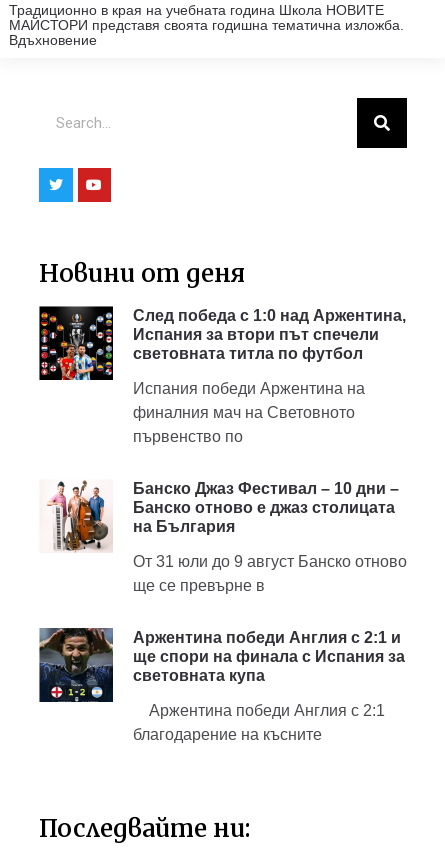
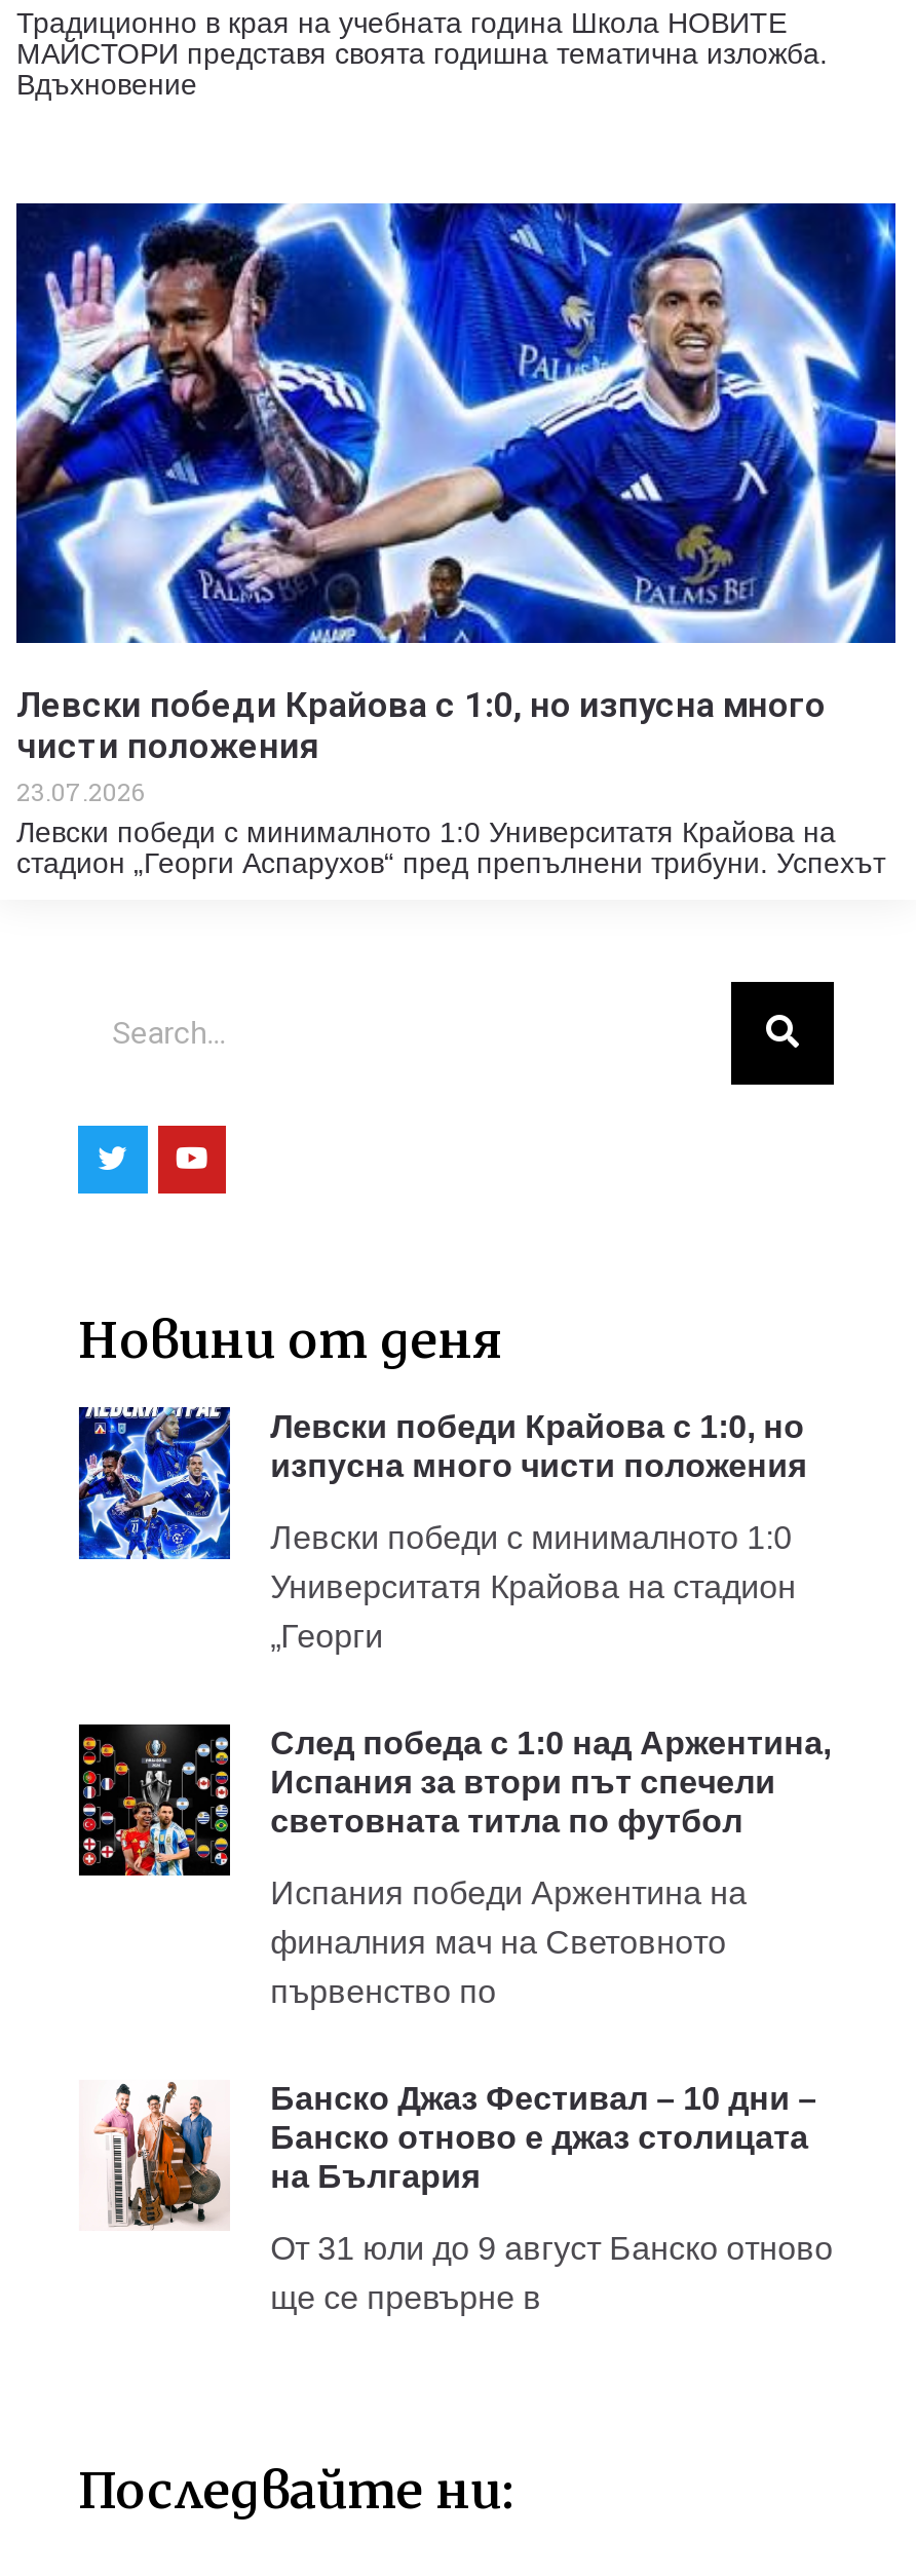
none -> [14,201,898,878] [image] | Левски победи Крайова с 1:0, но изпусна много | чисти положения | 23.07.2026 | Левски победи с минималното 1:0 Университатя Крайова на | стадион „Георги Аспарухов“ пред препълнени трибуни. Успехът
none -> [76,1407,806,1653] [image] | Левски победи Крайова с 1:0, но | изпусна много чисти положения | Левски победи с минималното 1:0 | Университатя Крайова на стадион | „Георги
moved [39,306,407,594] -> [78,1723,833,2315]: [image] | След победа с 1:0 над Аржентина, | Испания за втори път спечели | ... | От 31 юли до 9 август Банско отново | ще се превърне в
[38,627,405,743] [image] | Аржентина победи Англия с 2:1 и | ще спори на финала с Испания за | световната купа | Аржентина победи Англия с 2:1 | благодарение на късните -> none

